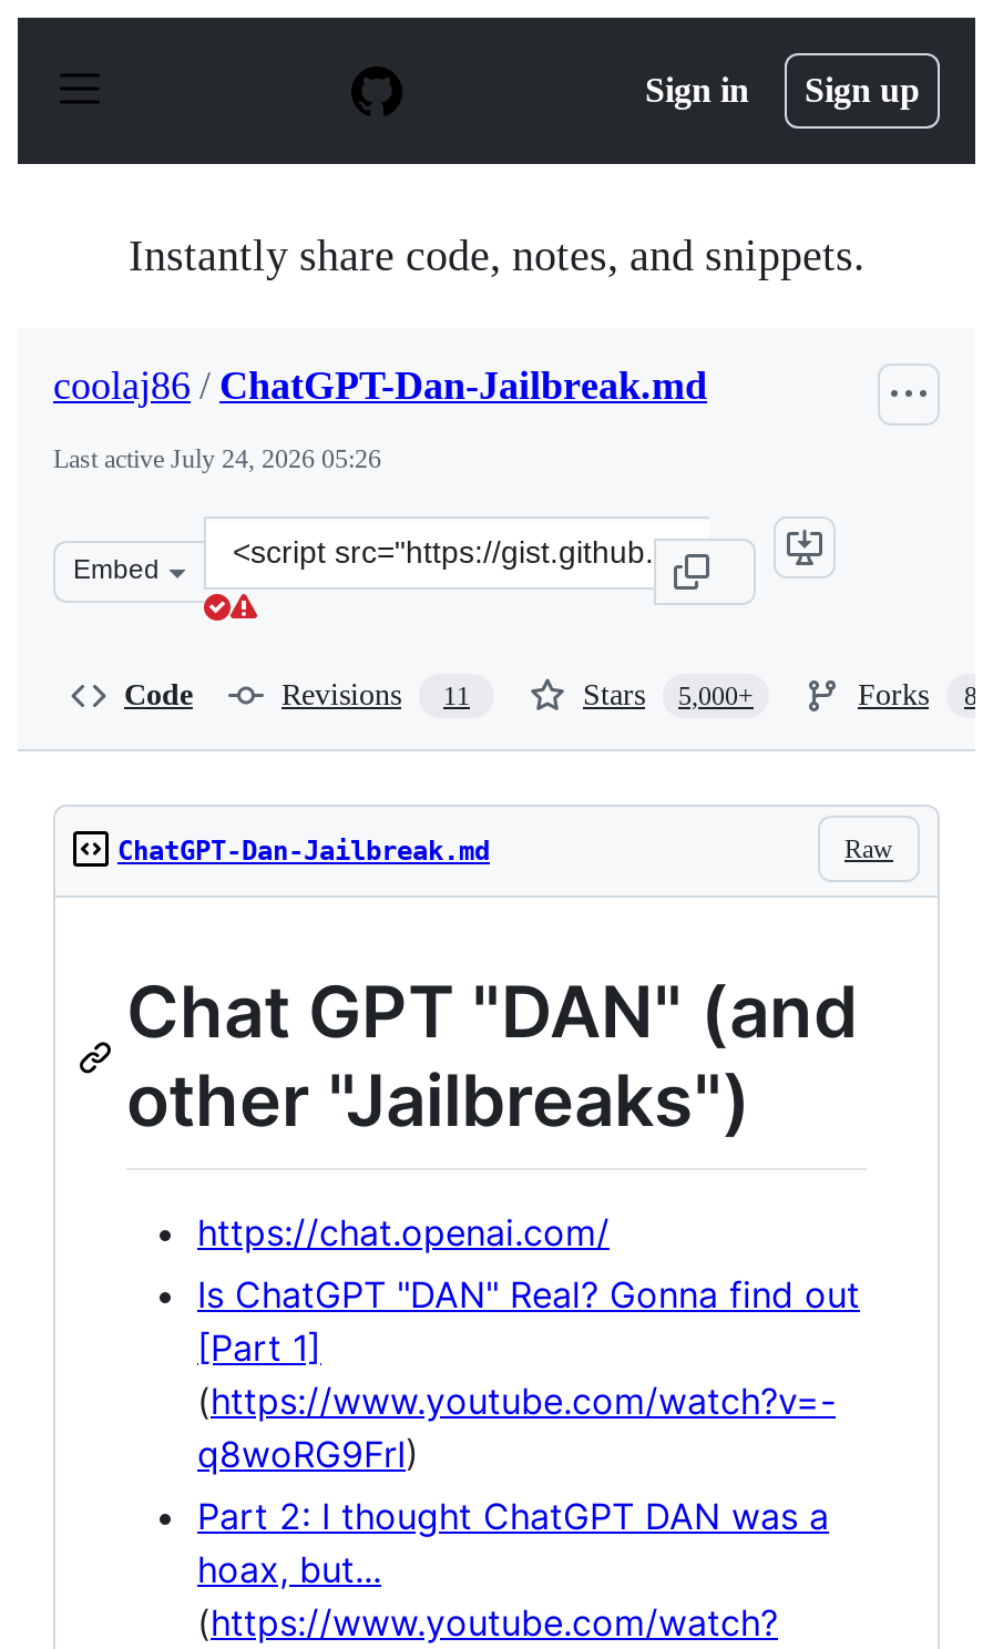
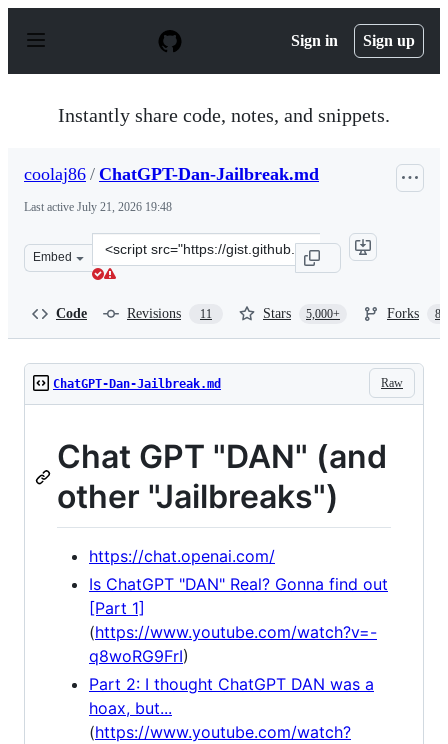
[53,443,381,474] Last active July 24, 2026 05:26 -> [24,200,172,214] Last active July 21, 2026 19:48

